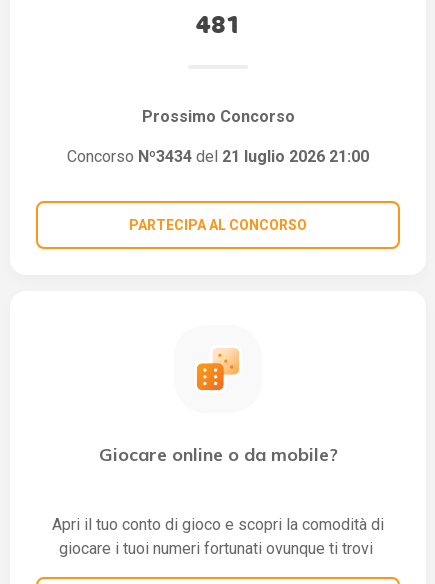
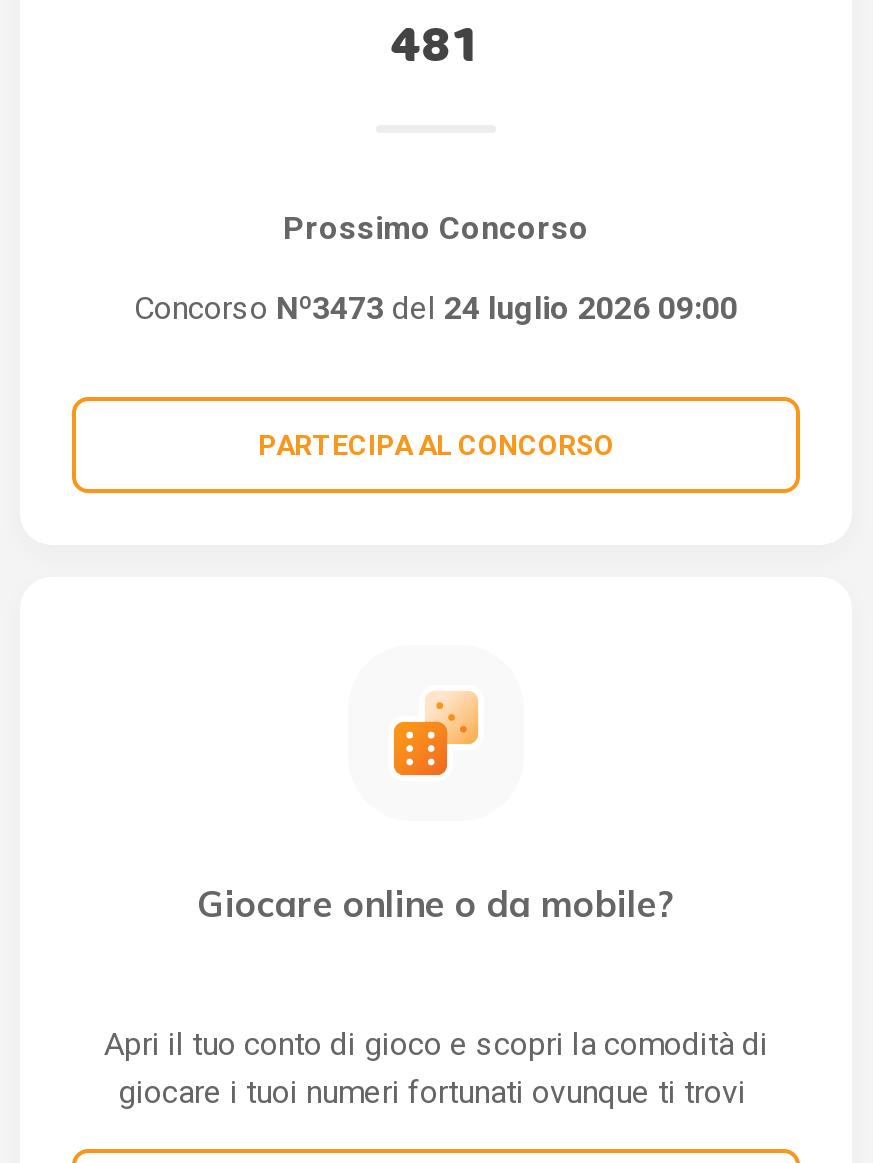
[67,147,369,166] Concorso Nº3434 del 21 luglio 2026 21:00 -> [134,290,738,328] Concorso Nº3473 del 24 luglio 2026 09:00

